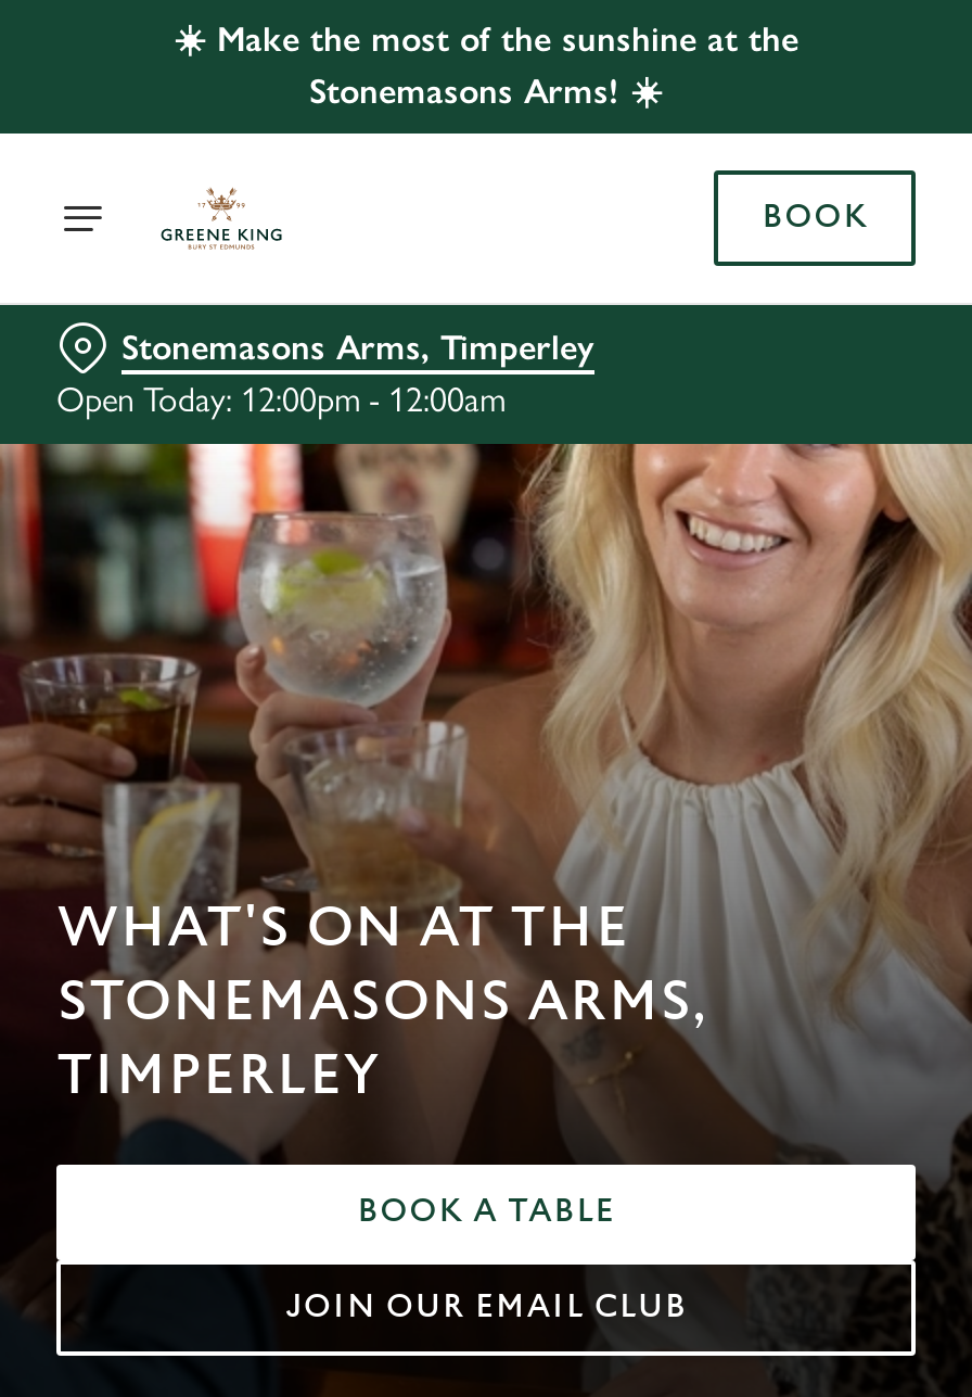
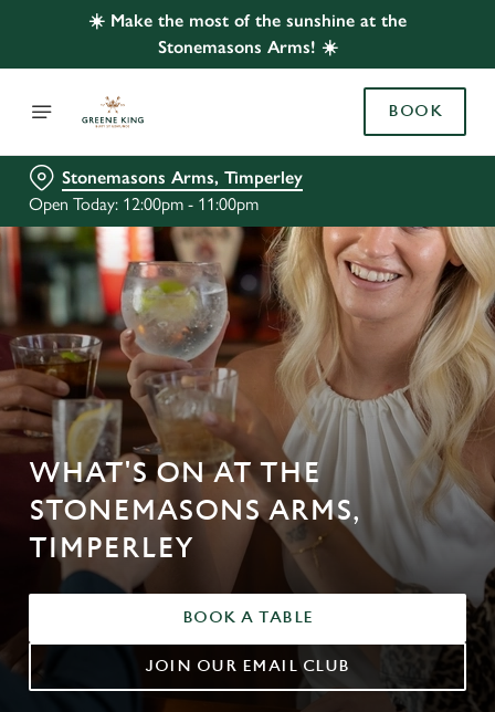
[56,379,506,420] Open Today: 12:00pm - 12:00am -> [29,193,259,214] Open Today: 12:00pm - 11:00pm

